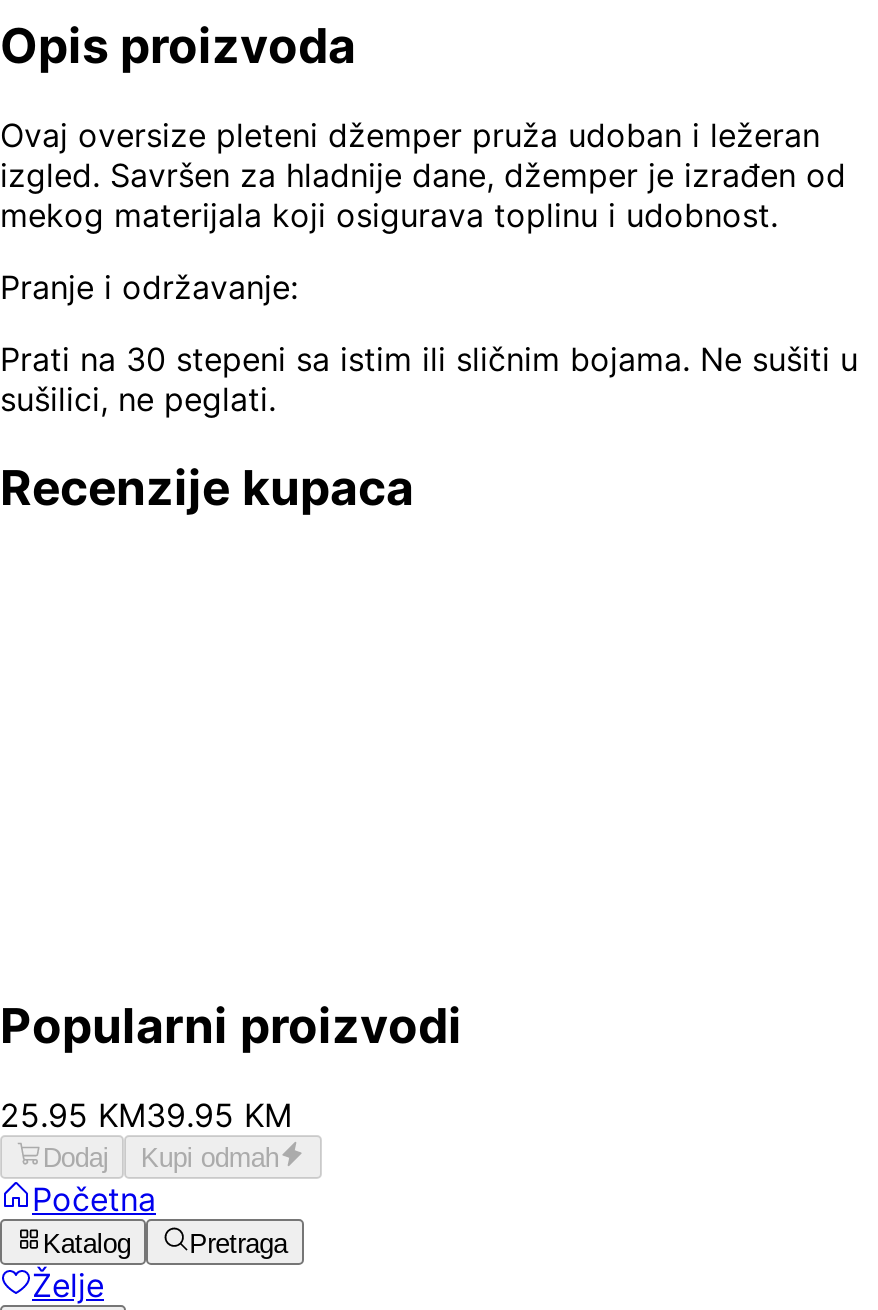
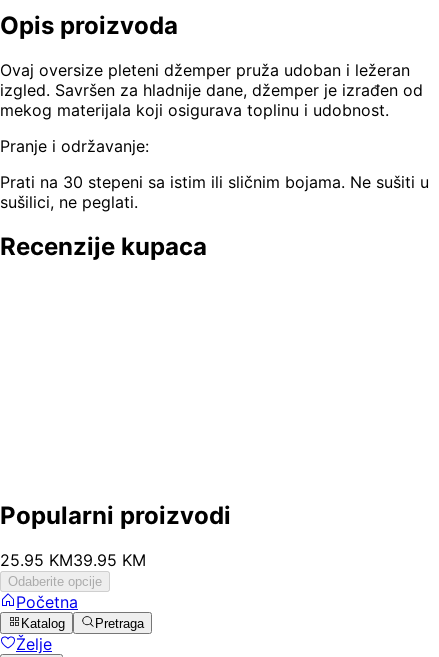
[43,1143,279,1173] Dodaj | Kupi odmah -> [8,574,102,589] Odaberite opcije

